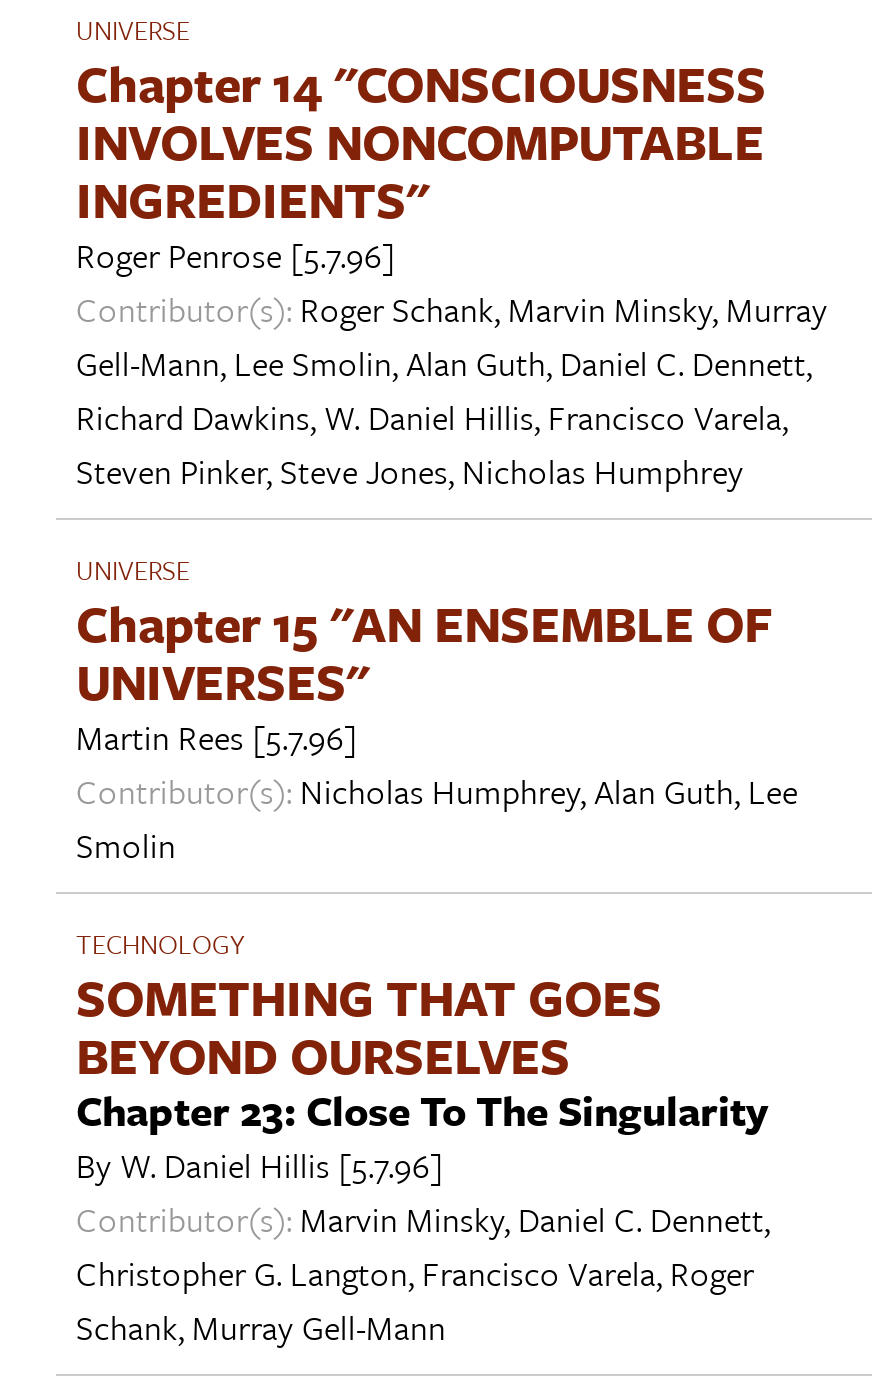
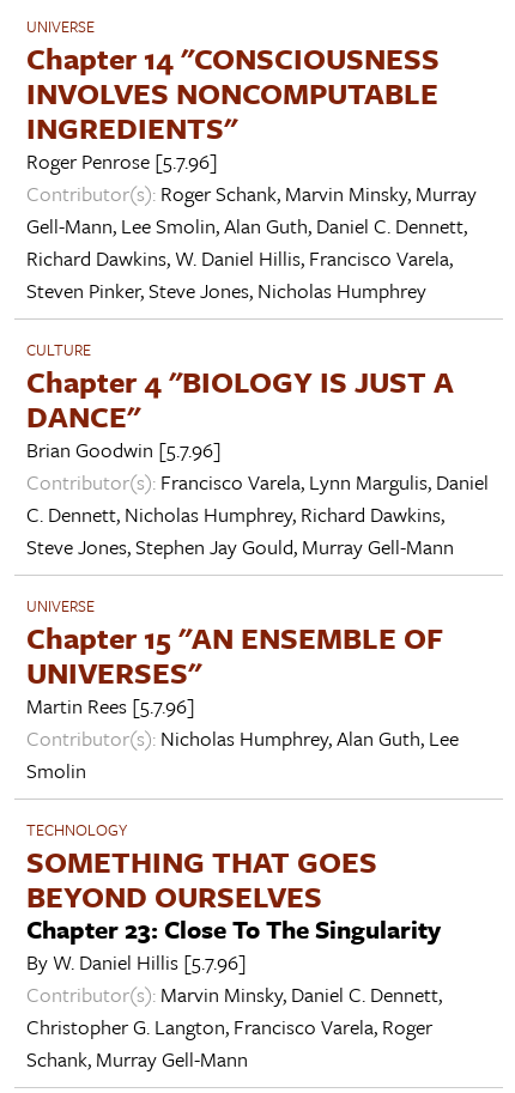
none -> [26,337,489,561] CULTURE | Chapter 4 "BIOLOGY IS JUST A | DANCE" | Brian Goodwin [5.7.96] | Contributor(s): Francisco Varela, Lynn Margulis, Daniel | C. Dennett, Nicholas Humphrey, Richard Dawkins, | Steve Jones, Stephen Jay Gould, Murray Gell-Mann

